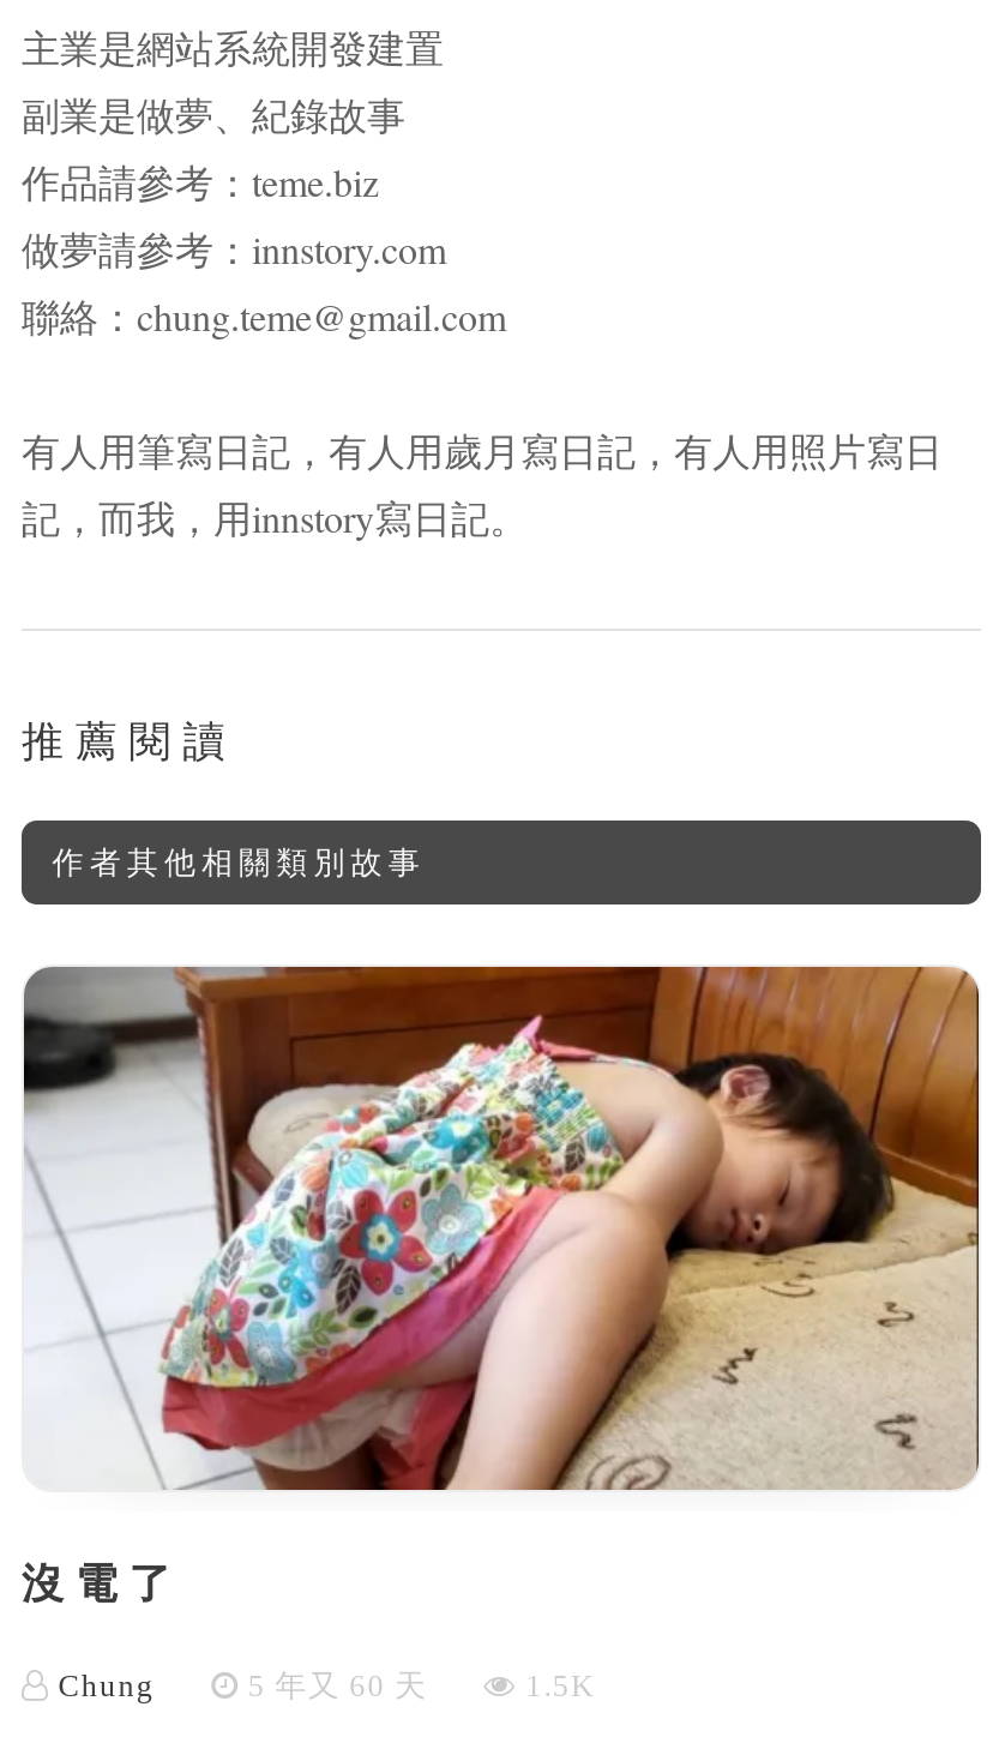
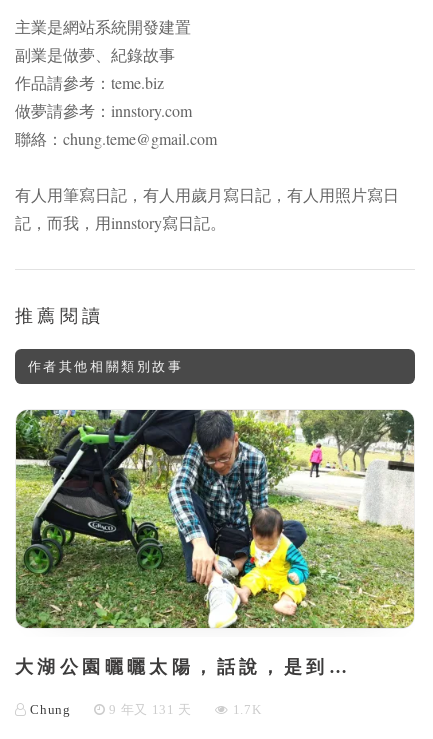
[22,964,981,1606] [image] | 沒電了 -> [15,409,415,677] [image] | 大湖公園曬曬太陽，話說，是到…
[239,1670,594,1704] 5 年又 60 天 | 1.5K -> [106,703,261,717] 9 年又 131 天 | 1.7K

